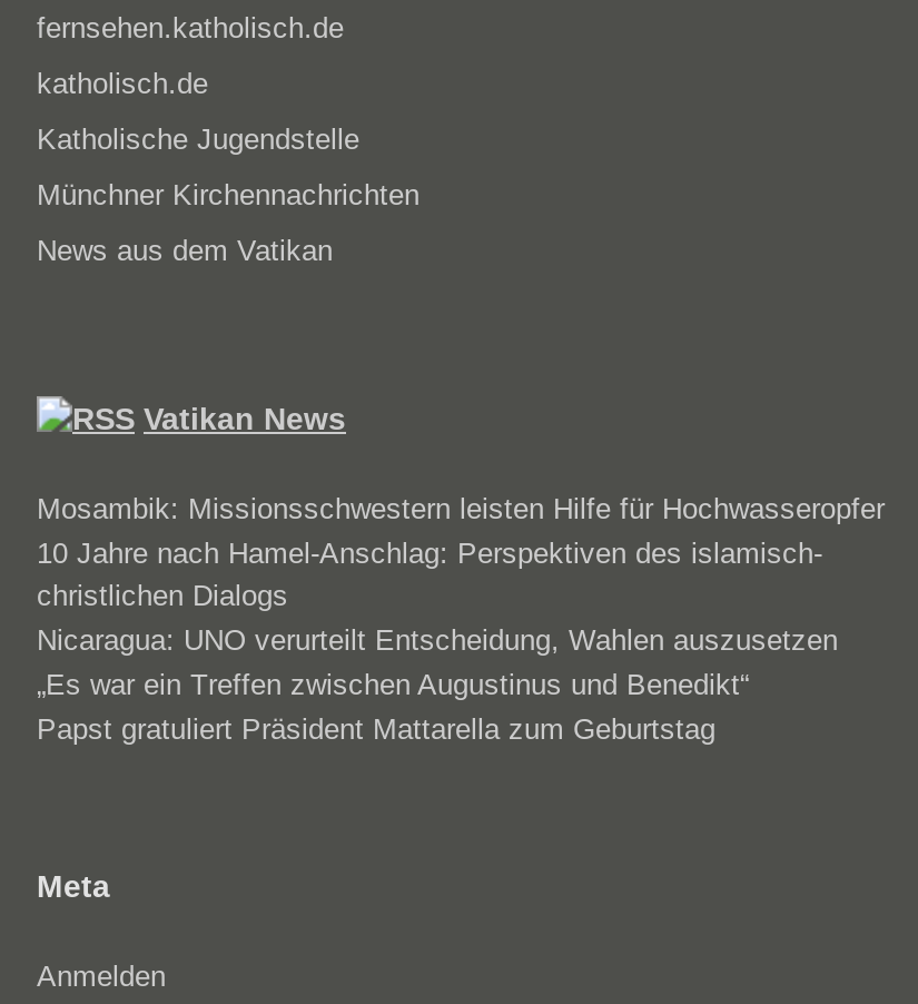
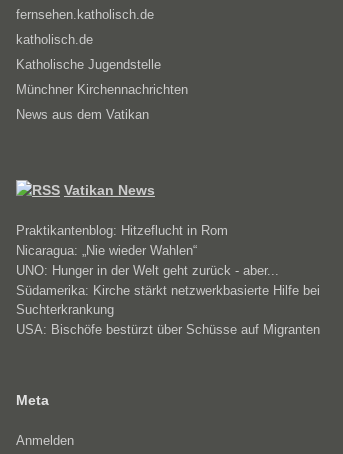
[37,491,885,745] Mosambik: Missionsschwestern leisten Hilfe für Hochwasseropfer | 10 Jahre nach Hamel-Anschlag: Perspektiven des islamisch- | christlichen Dialogs | Nicaragua: UNO verurteilt Entscheidung, Wahlen auszusetzen | „Es war ein Treffen zwischen Augustinus und Benedikt“ | Papst gratuliert Präsident Mattarella zum Geburtstag -> [16,223,320,337] Praktikantenblog: Hitzeflucht in Rom | Nicaragua: „Nie wieder Wahlen“ | UNO: Hunger in der Welt geht zurück - aber... | Südamerika: Kirche stärkt netzwerkbasierte Hilfe bei | Suchterkrankung | USA: Bischöfe bestürzt über Schüsse auf Migranten

